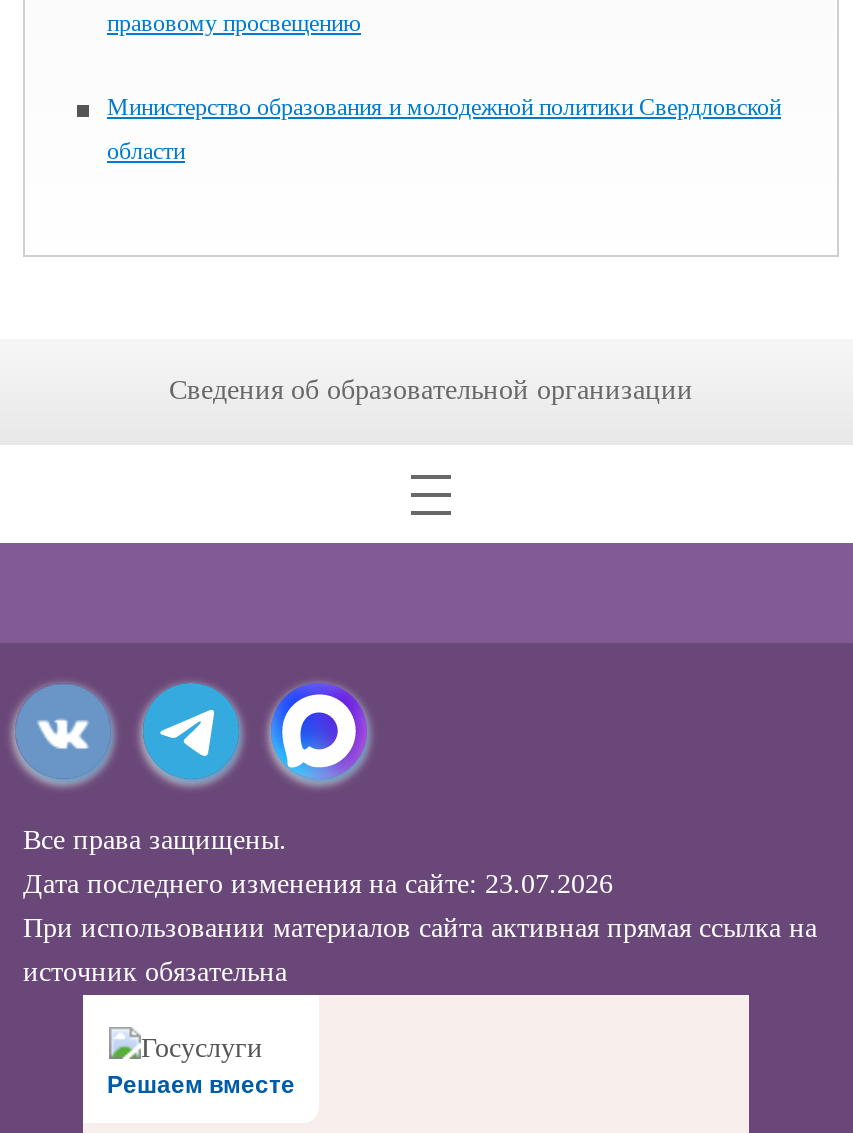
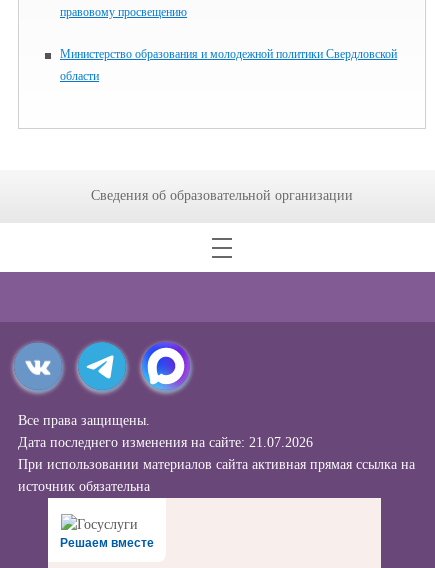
[23,869,613,899] Дата последнего изменения на сайте: 23.07.2026 -> [18,435,313,450] Дата последнего изменения на сайте: 21.07.2026

